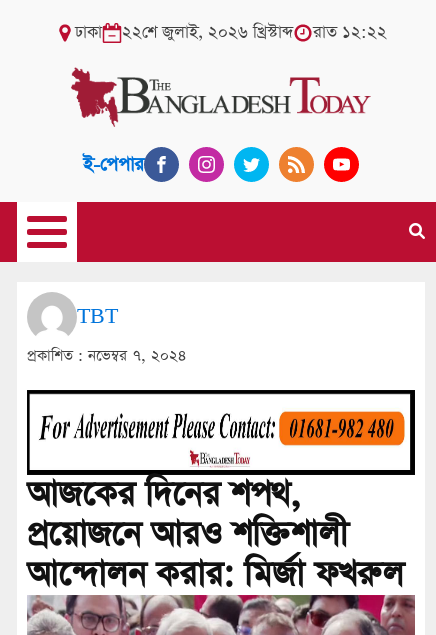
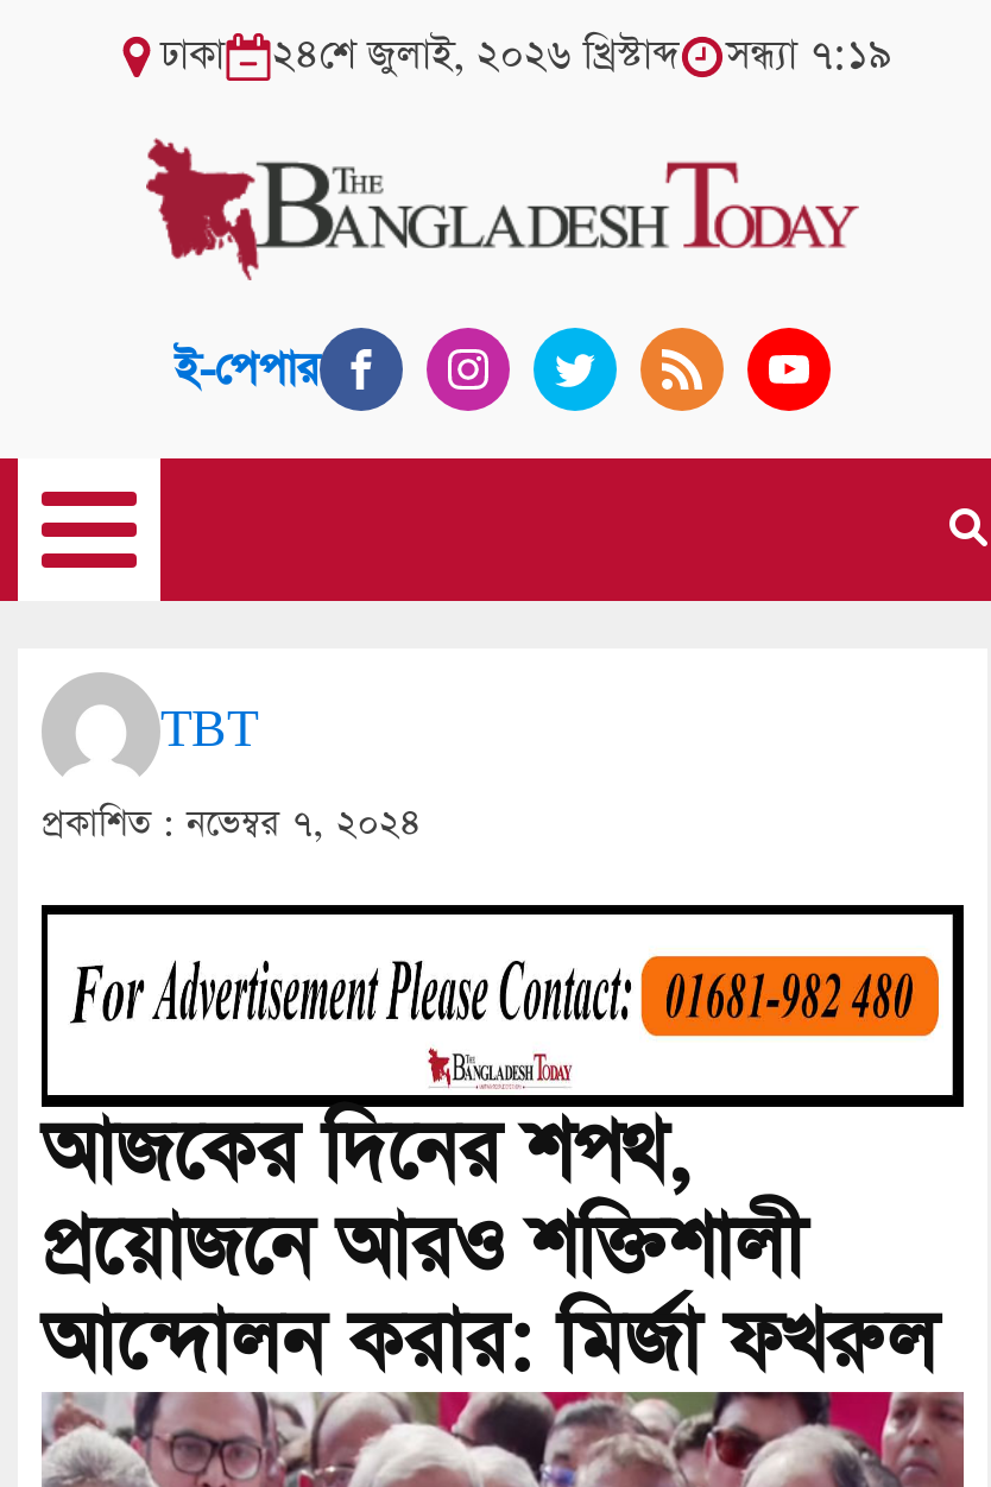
[122,21,387,44] ২২শে জুলাই, ২০২৬ খ্রিস্টাব্দ | রাত ১২:২২ -> [272,29,892,83] ২৪শে জুলাই, ২০২৬ খ্রিস্টাব্দ | সন্ধ্যা ৭:১৯

